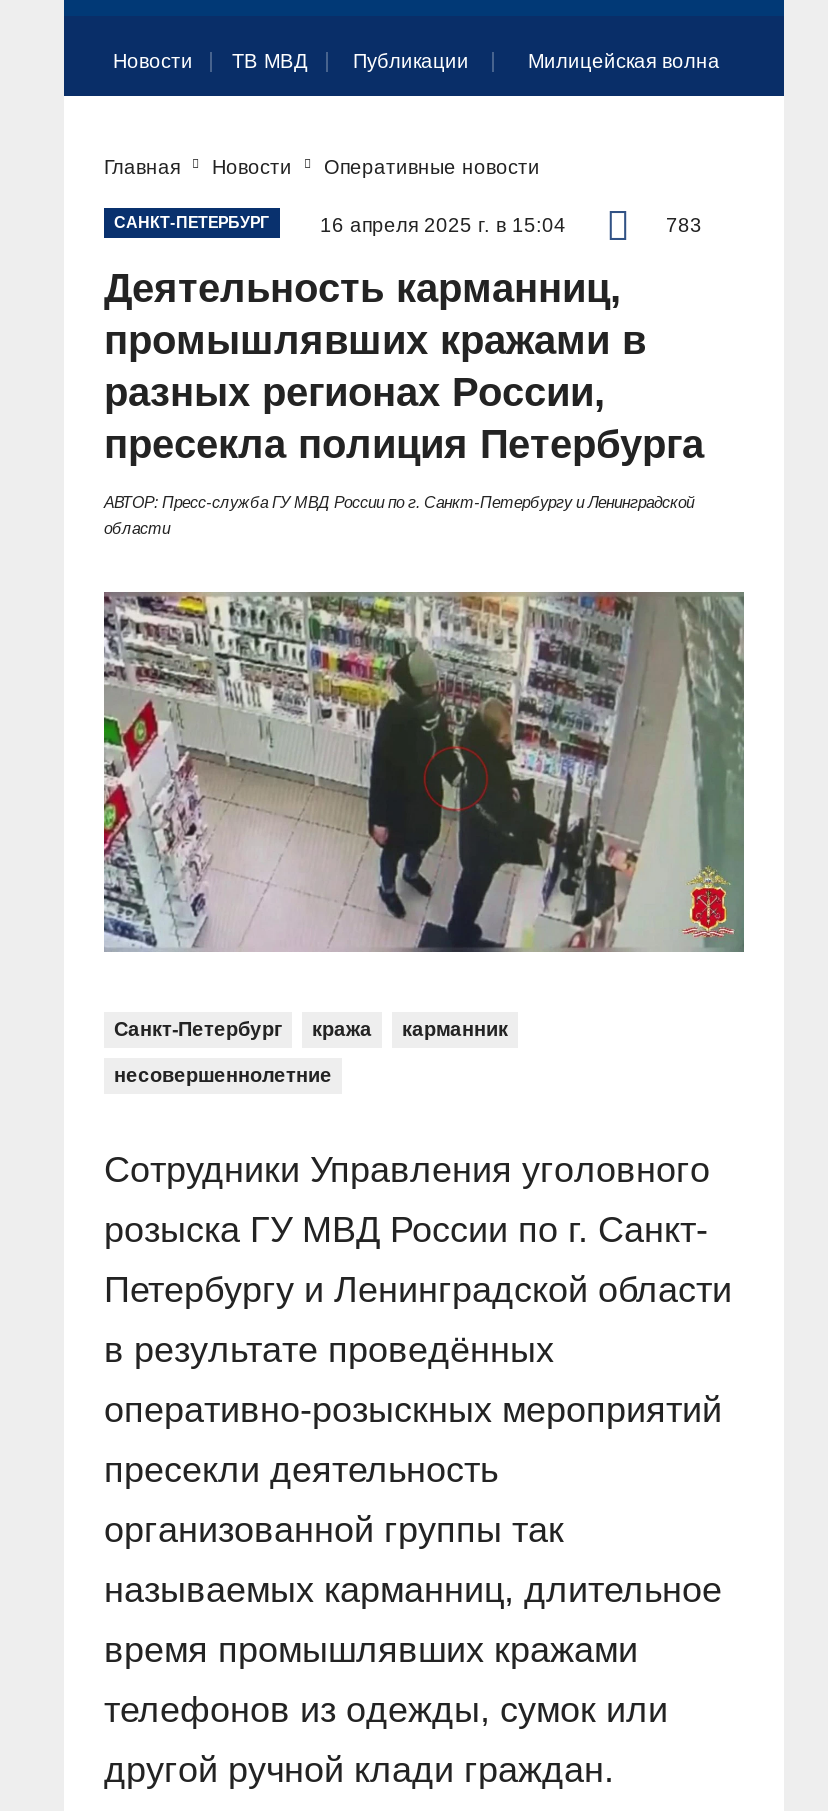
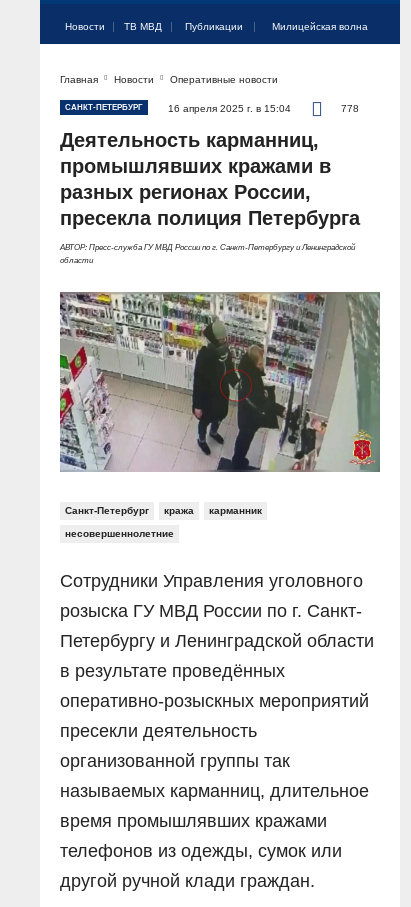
[666,214,702,236] 783 -> [341,103,359,114] 778

